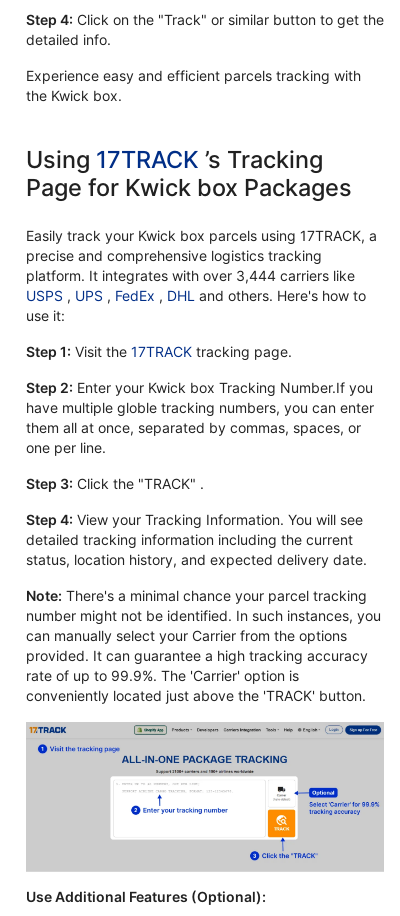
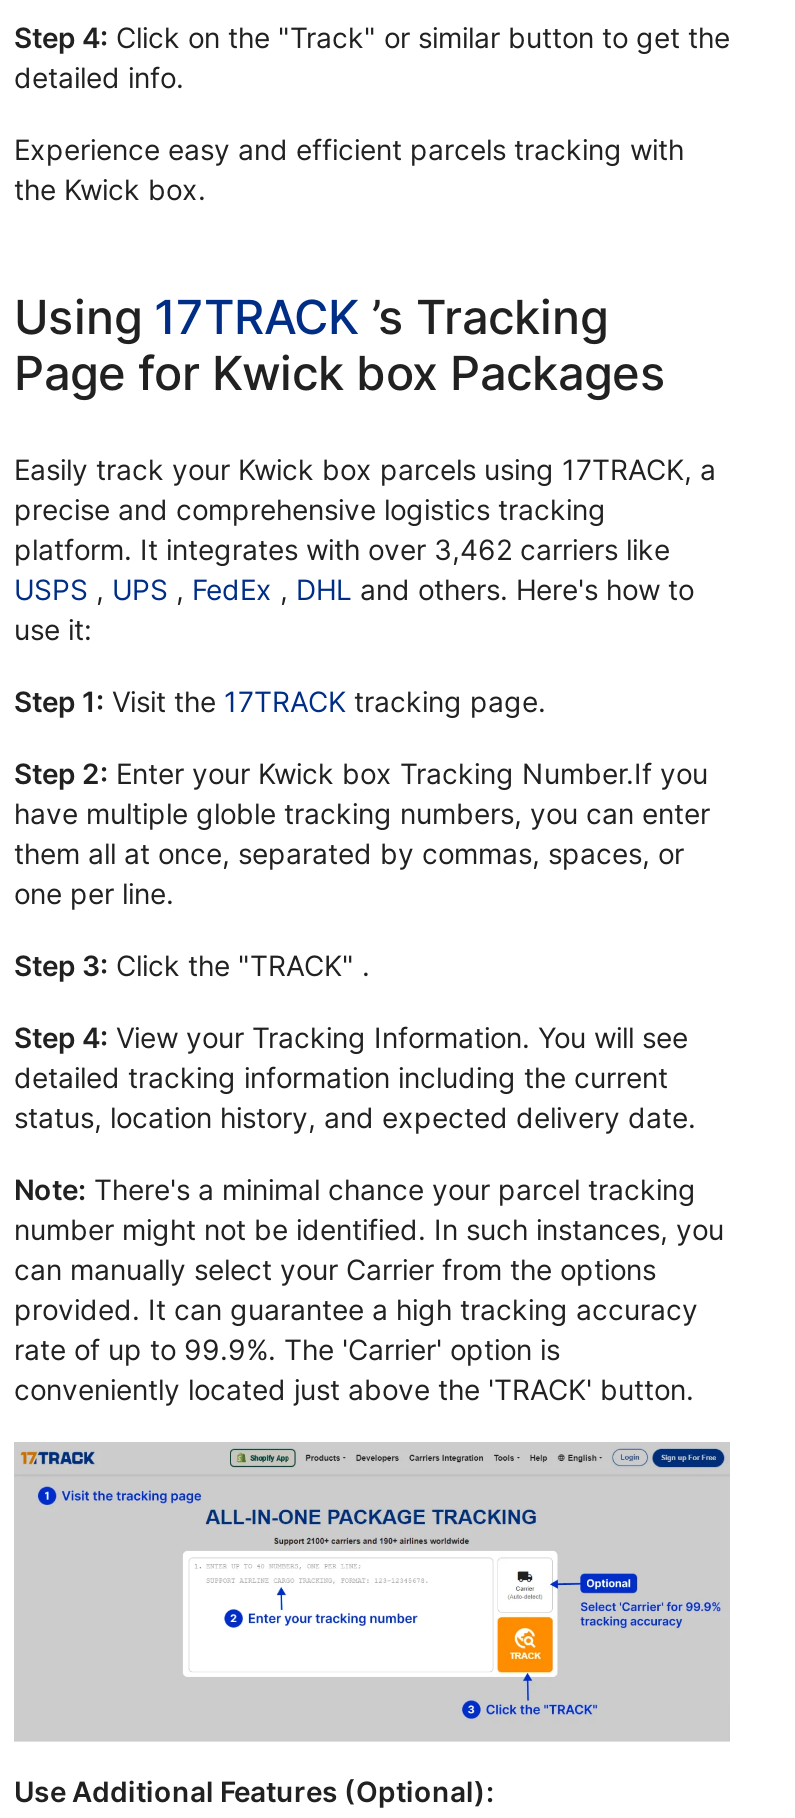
[26,267,355,284] platform. It integrates with over 3,444 carriers like -> [14,532,670,566] platform. It integrates with over 3,462 carriers like

